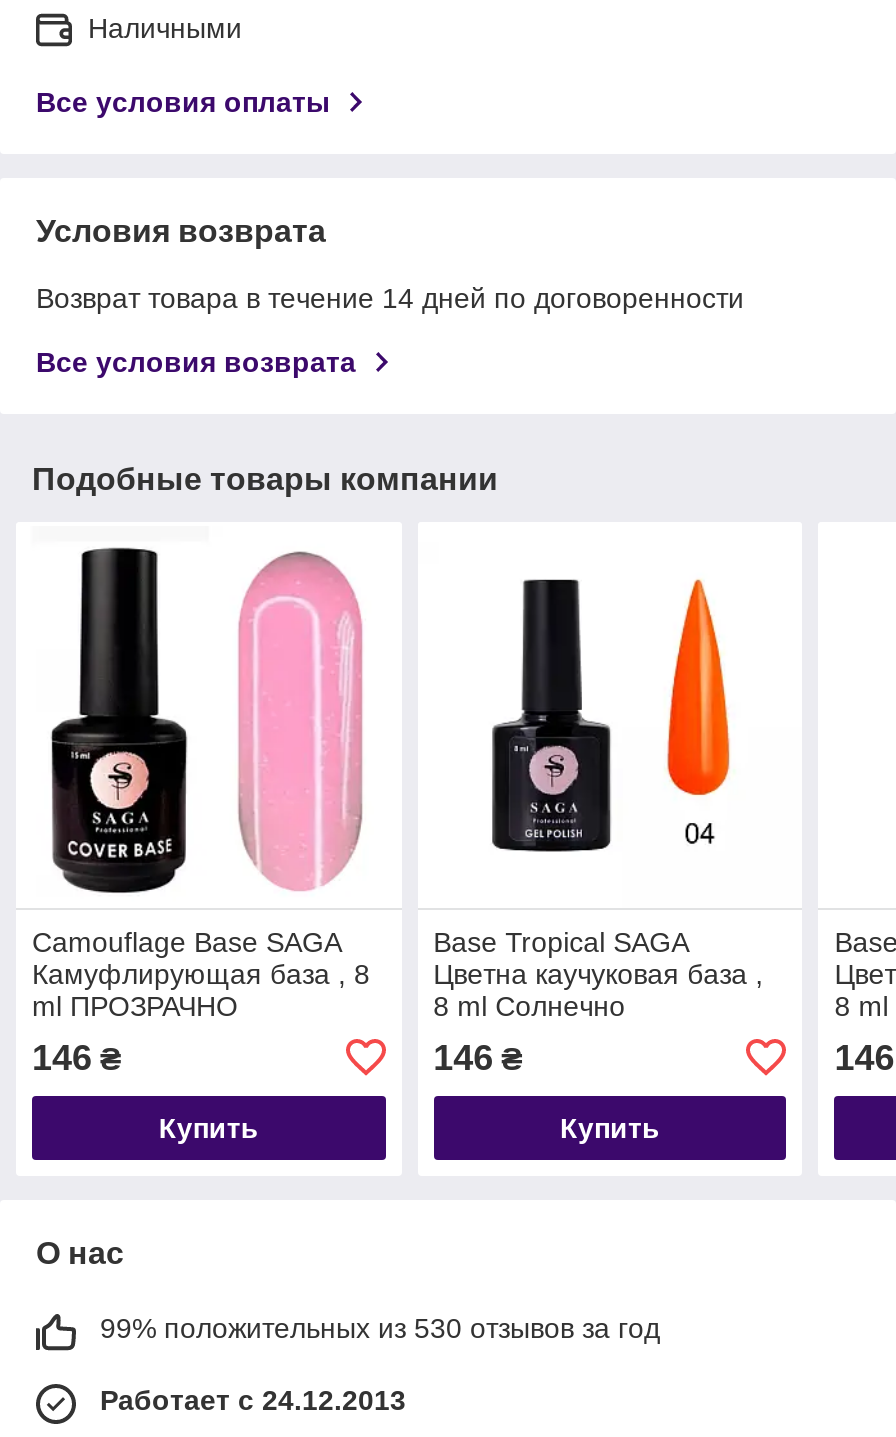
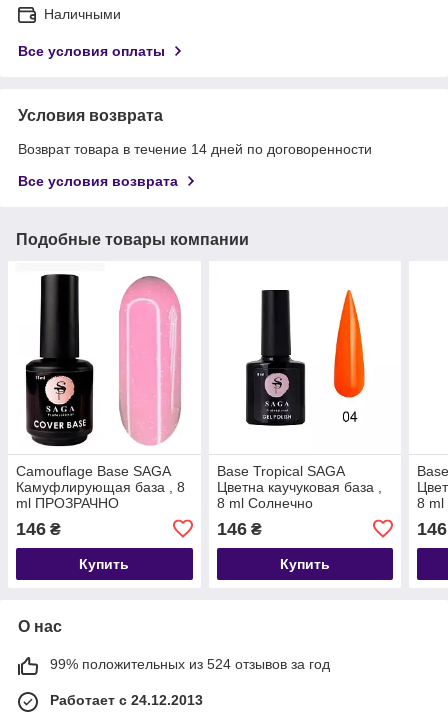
[100,1312,660,1344] 99% положительных из 530 отзывов за год -> [50,656,330,672] 99% положительных из 524 отзывов за год

